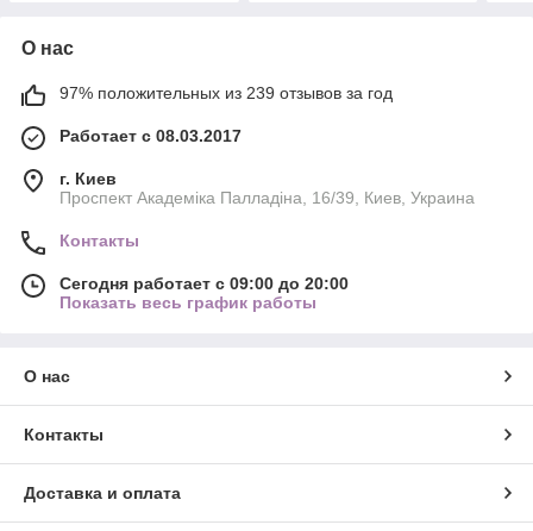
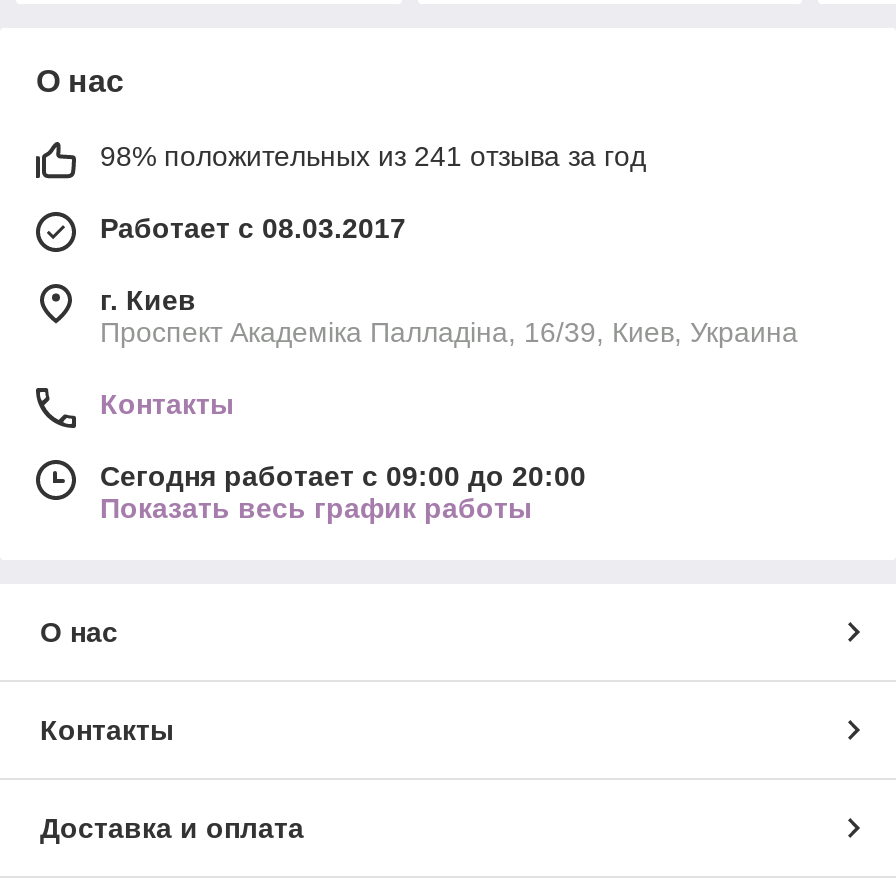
[59,83,393,102] 97% положительных из 239 отзывов за год -> [100,140,646,172] 98% положительных из 241 отзыва за год

